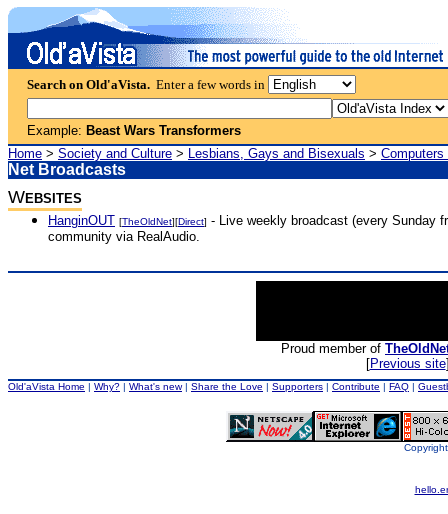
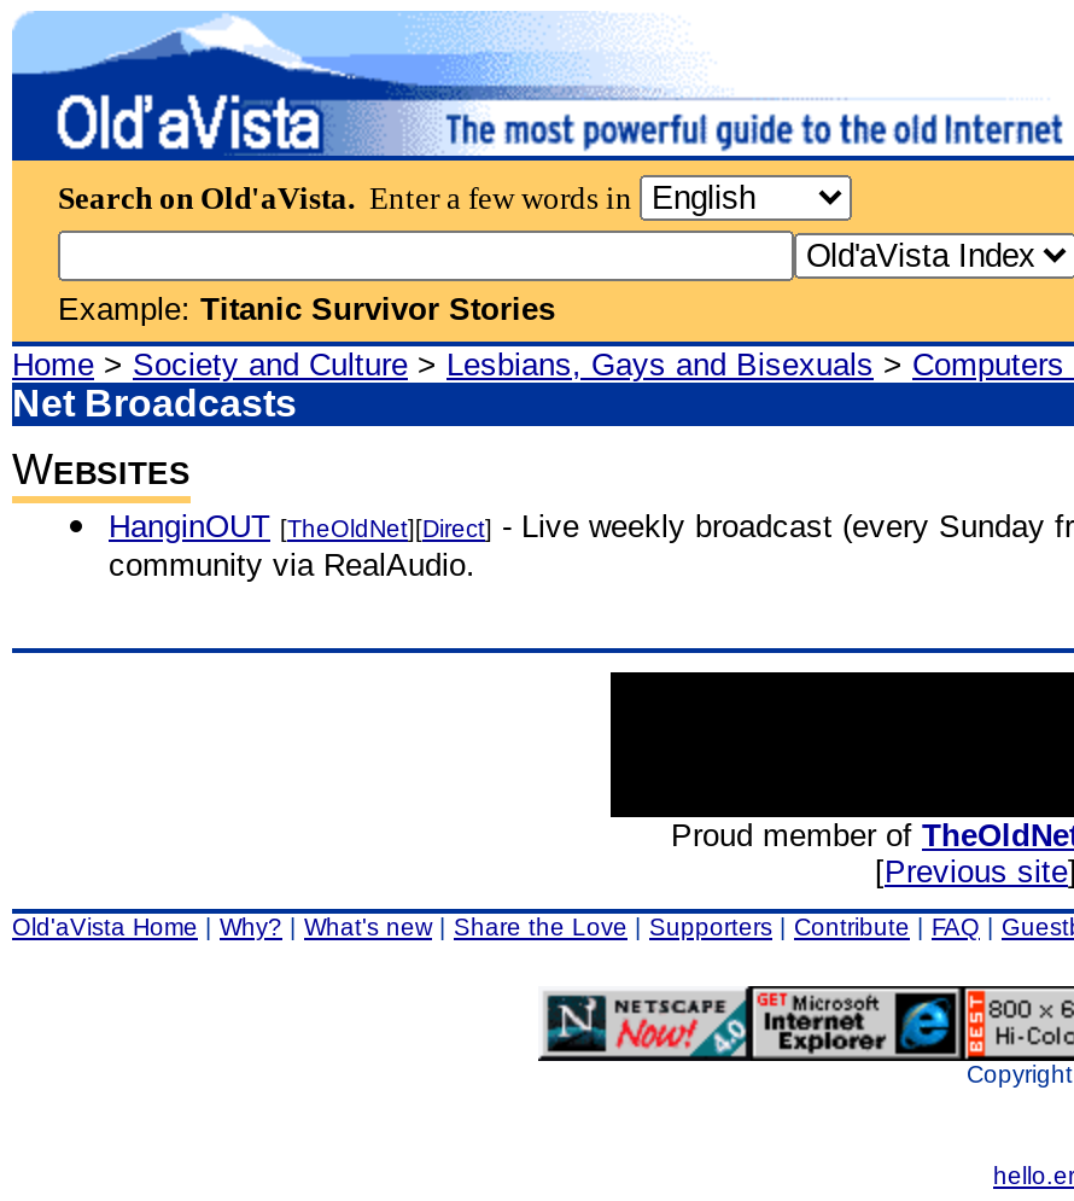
[27,123,241,138] Example: Beast Wars Transformers -> [58,291,555,327] Example: Titanic Survivor Stories

